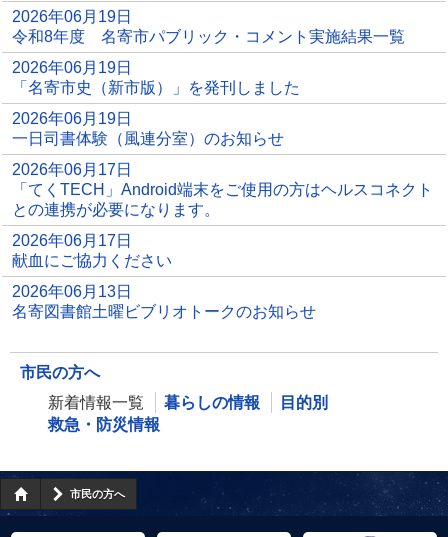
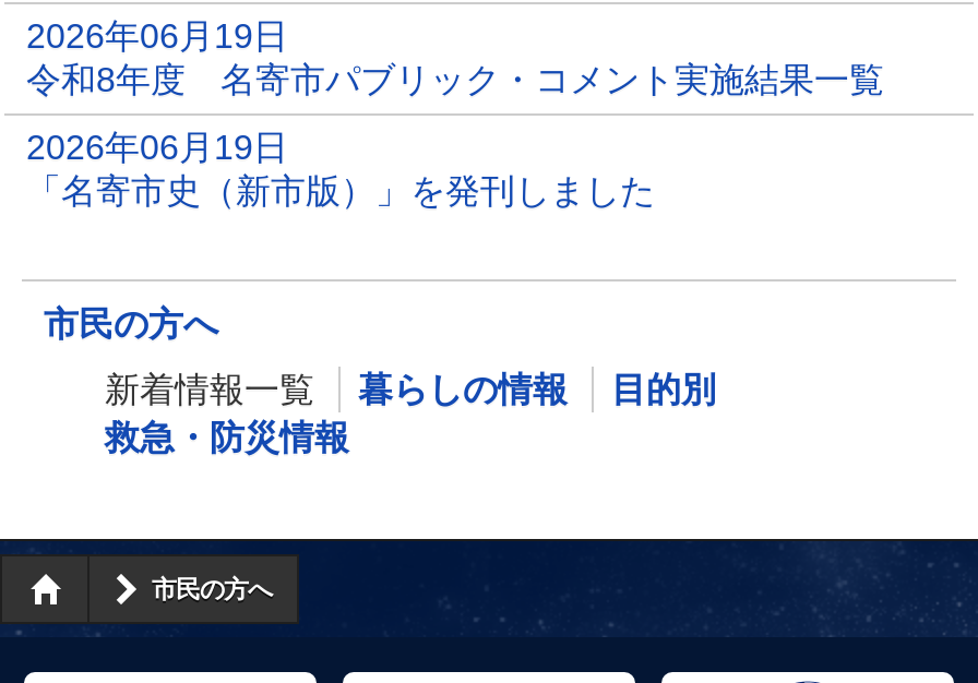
[12,110,433,320] 2026年06月19日 | 一日司書体験（風連分室）のお知らせ | 2026年06月17日 | 「てくTECH」Android端末をご使用の方はヘルスコネクト | との連携が必要になります。 | 2026年06月17日 | 献血にご協力ください | 2026年06月13日 | 名寄図書館土曜ビブリオトークのお知らせ -> none

